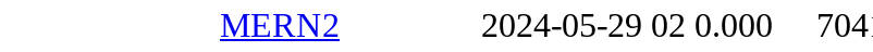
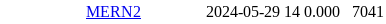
[481,7,773,44] 2024-05-29 02 0.000 -> [206,3,340,20] 2024-05-29 14 0.000

